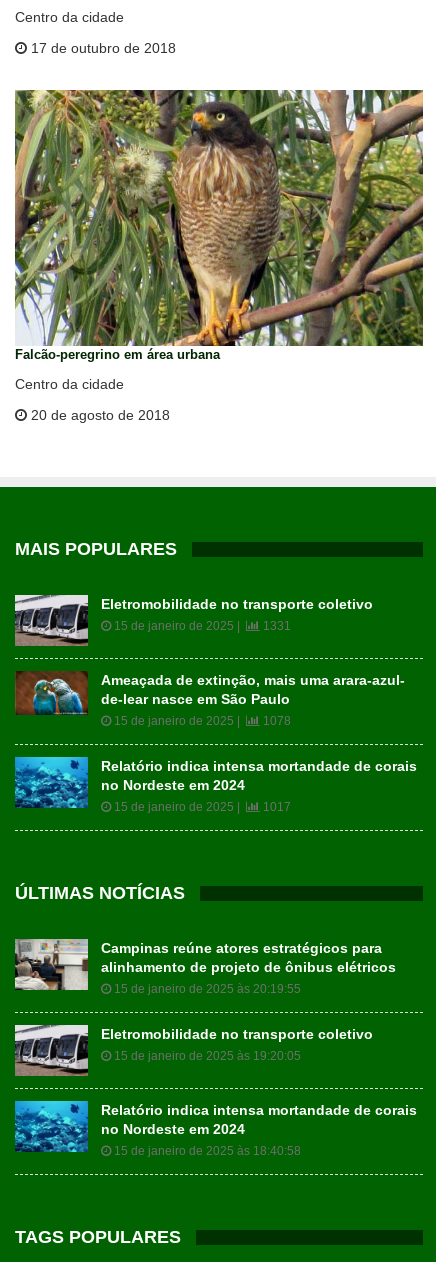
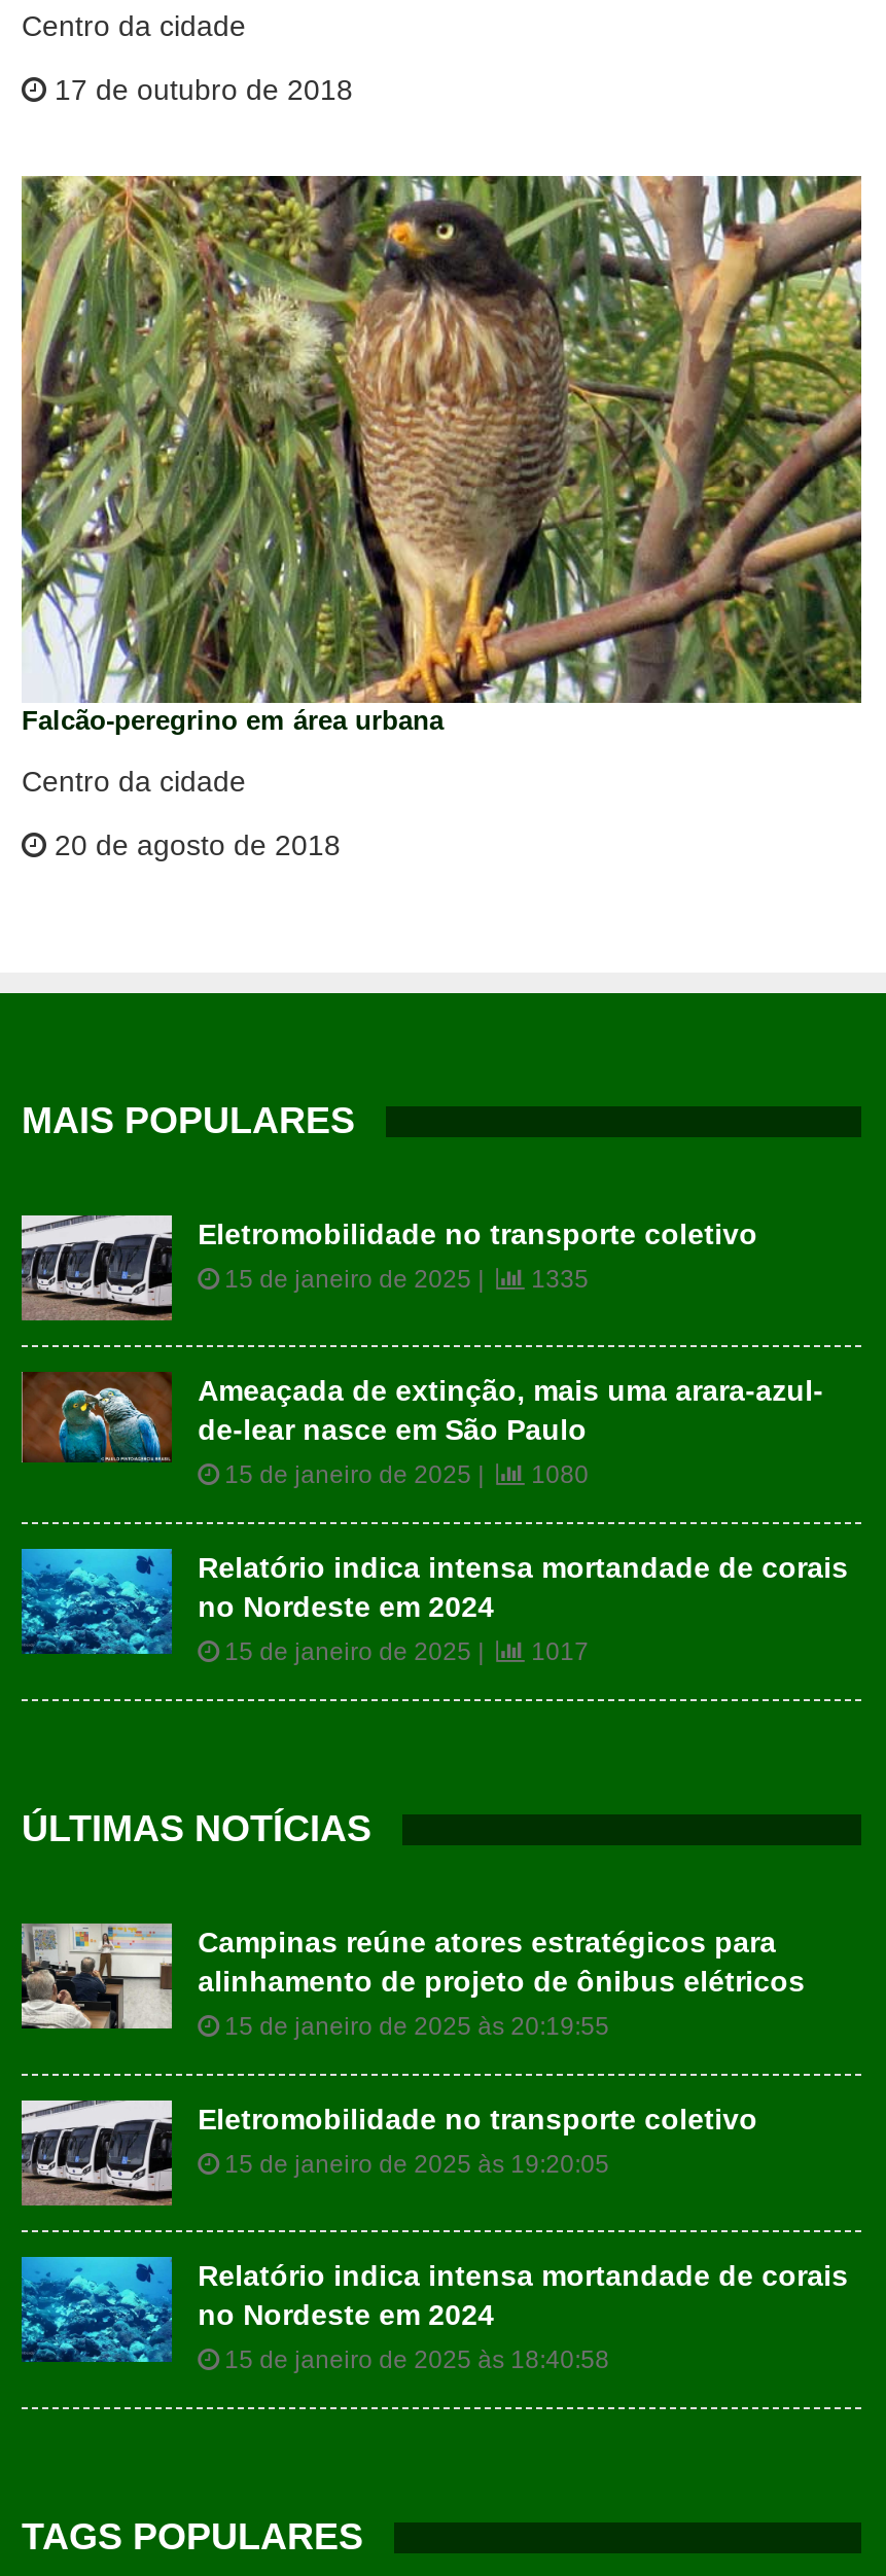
[260,619,291,633] 1331 -> [525,1265,589,1293] 1335
[260,714,291,728] 1078 -> [525,1460,589,1489] 1080

